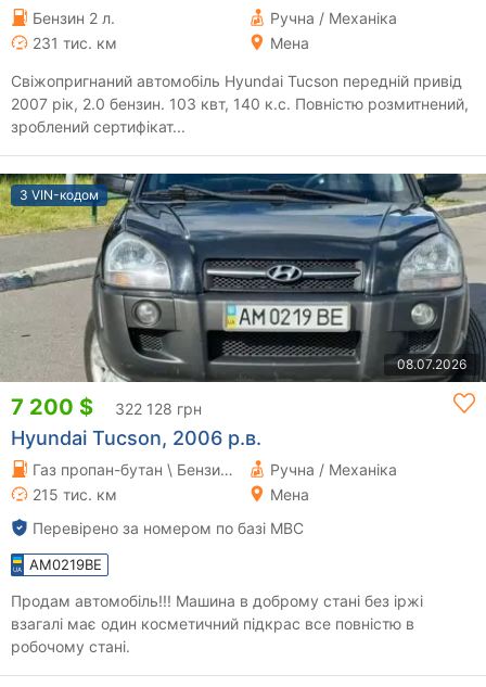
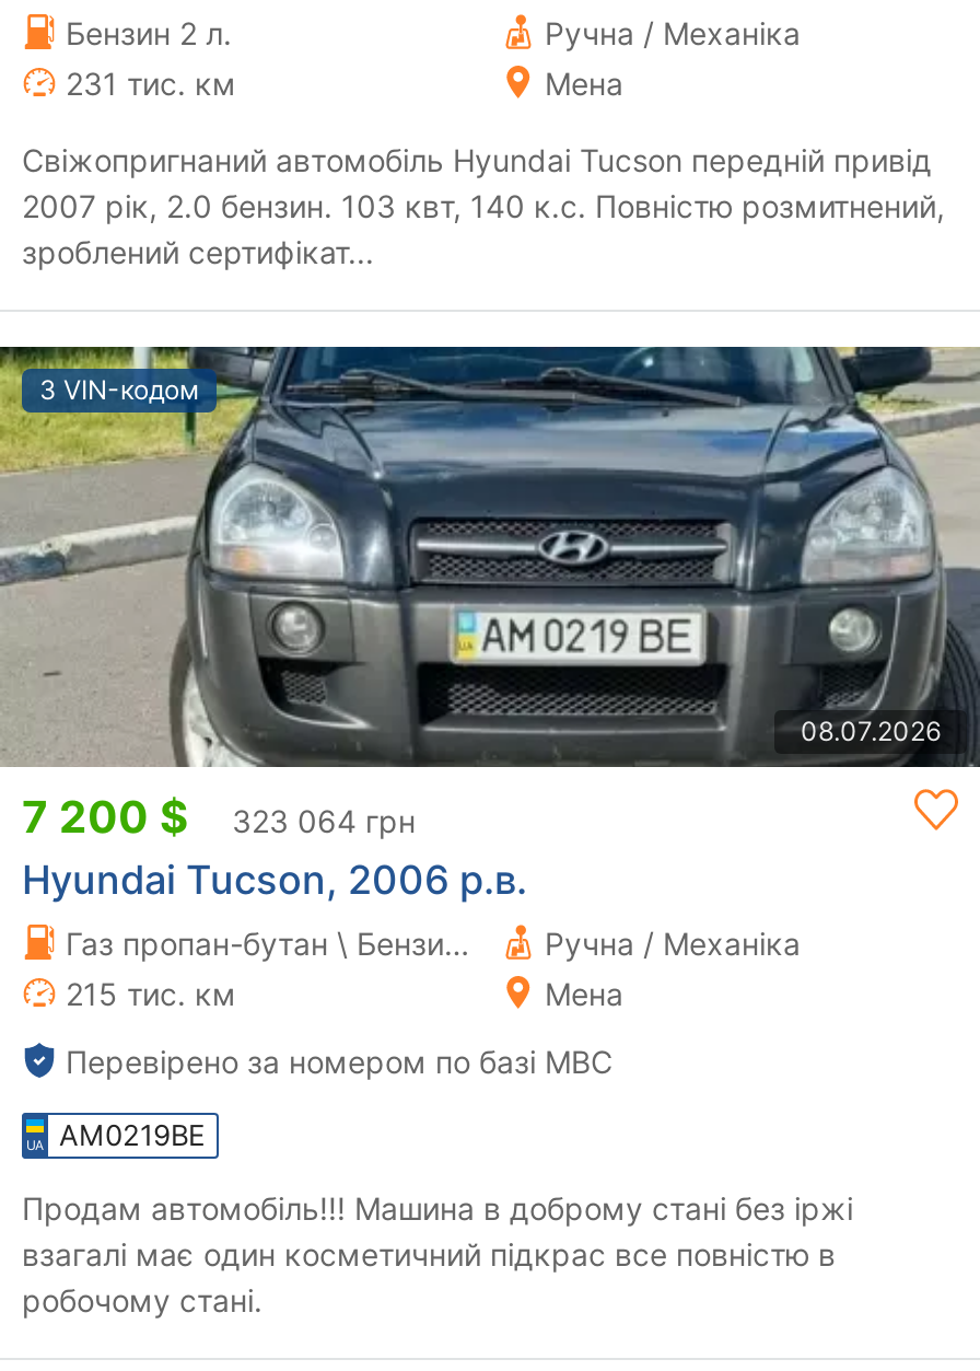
[11,394,202,420] 7 200 $ 322 128 грн -> [22,790,416,843] 7 200 $ 323 064 грн

